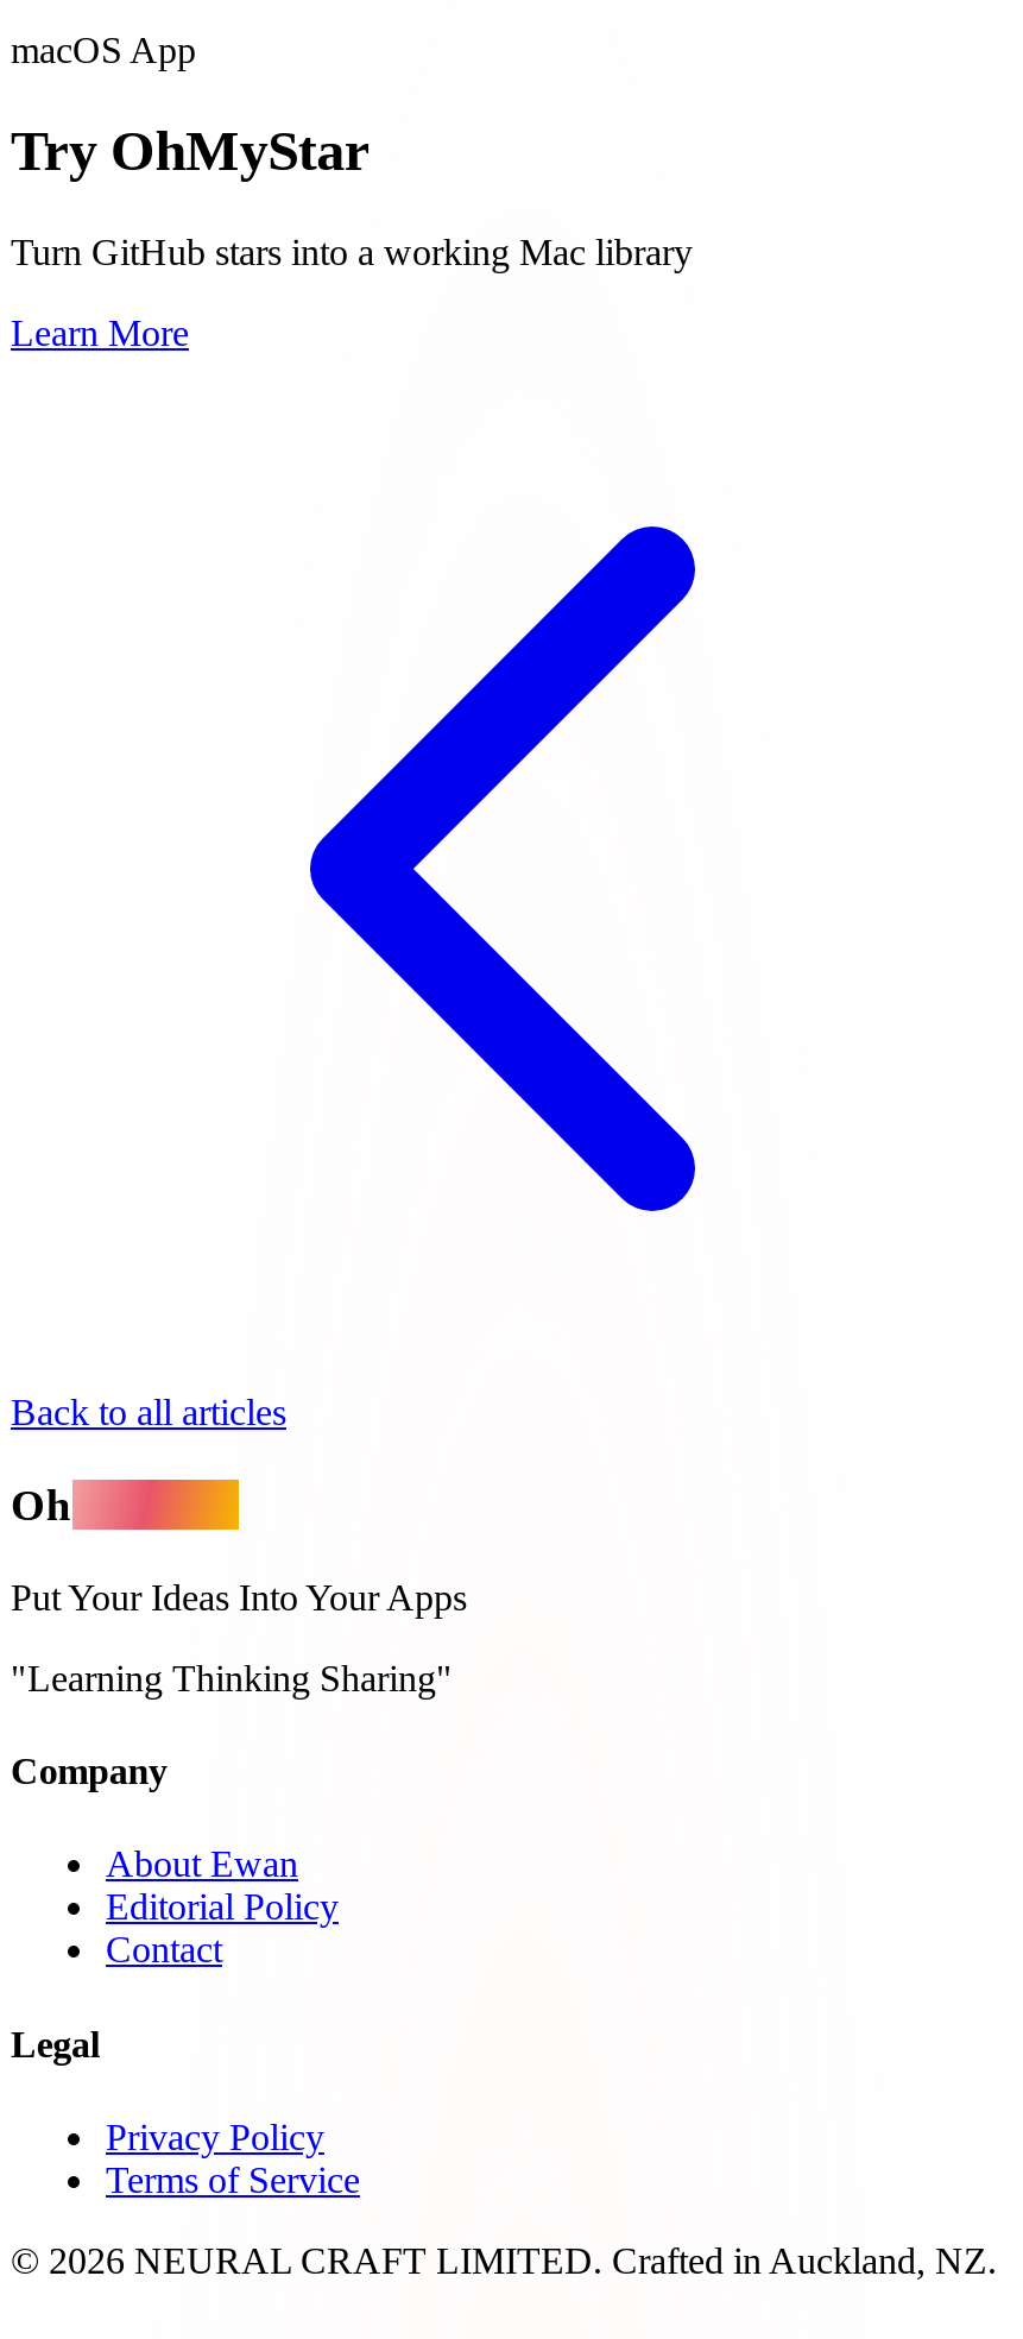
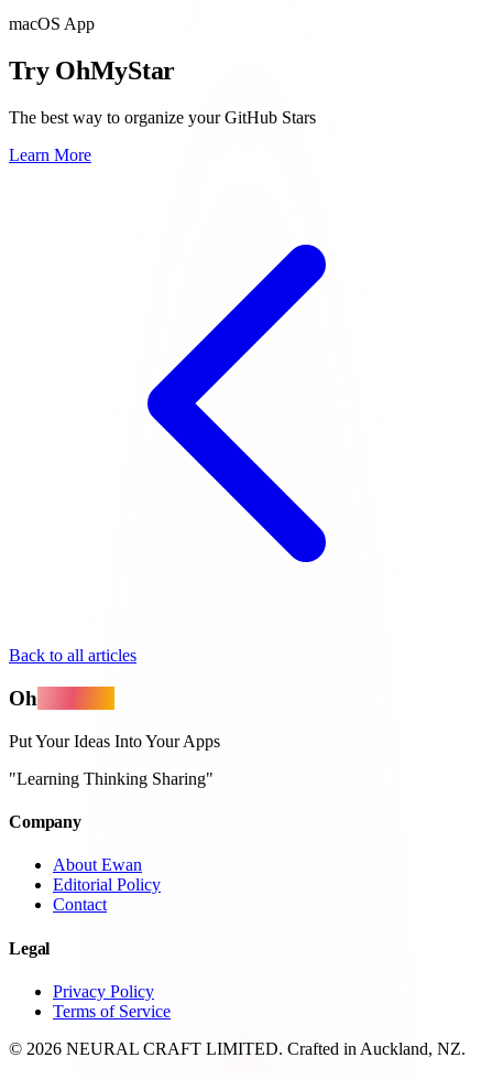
[11,232,693,273] Turn GitHub stars into a working Mac library -> [9,108,316,127] The best way to organize your GitHub Stars

